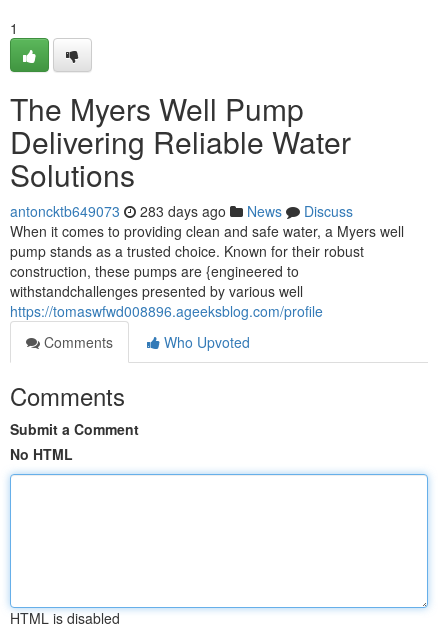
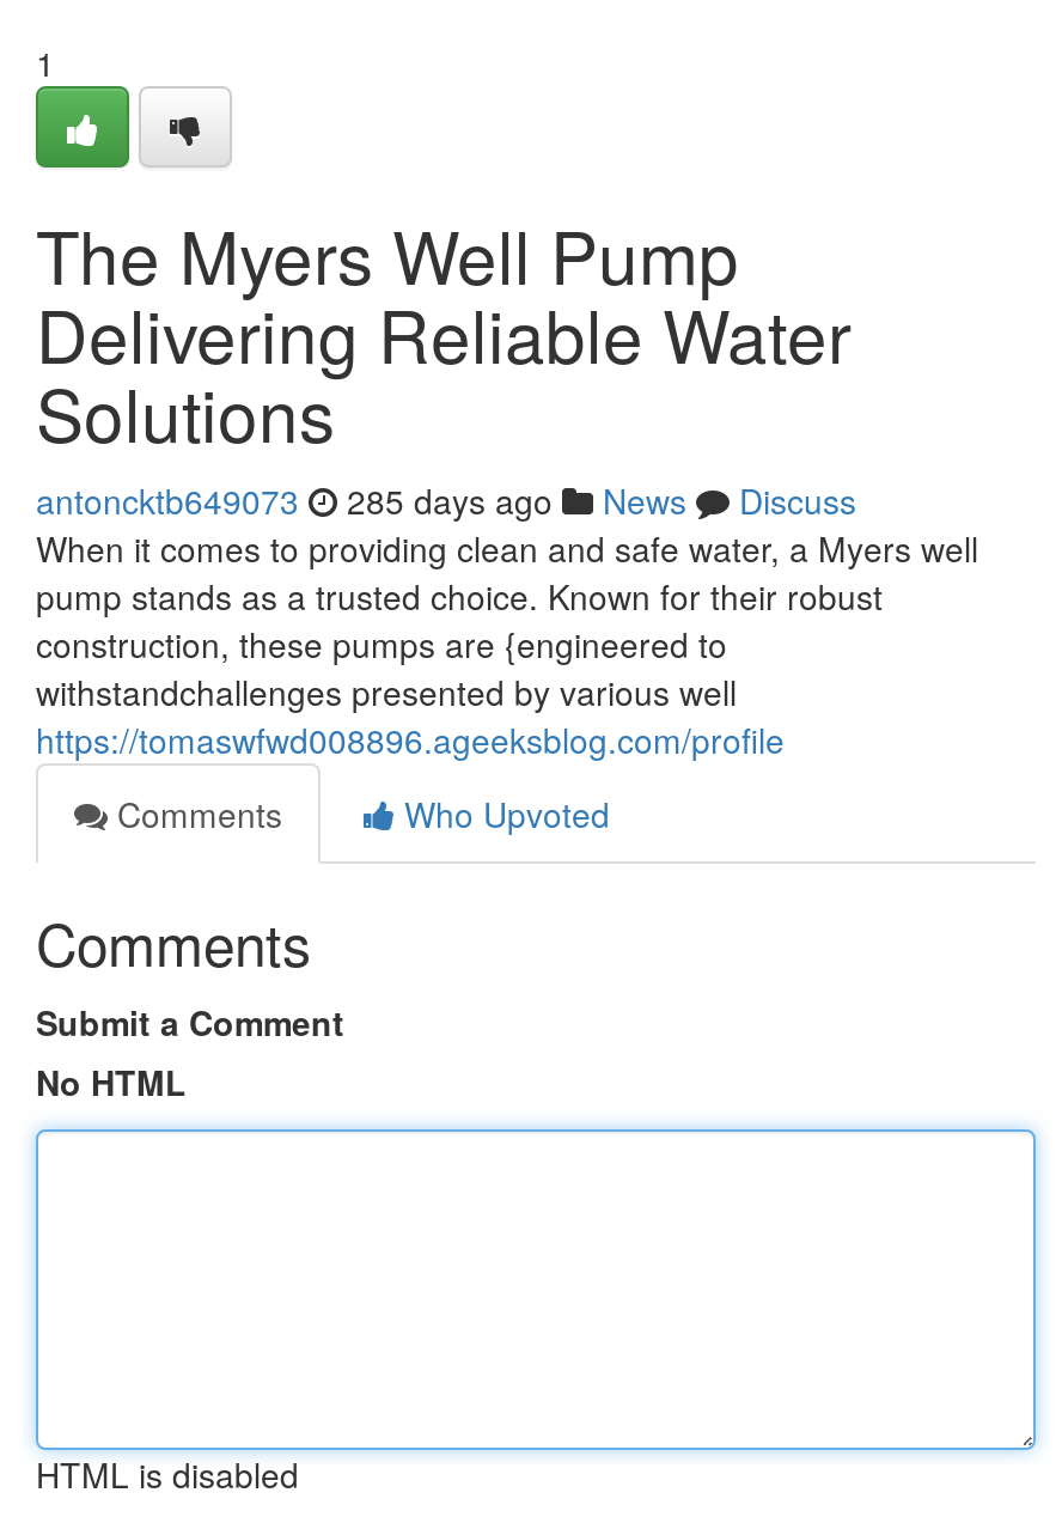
[10,201,353,221] antoncktb649073 283 days ago News Discuss -> [36,476,856,524] antoncktb649073 285 days ago News Discuss

